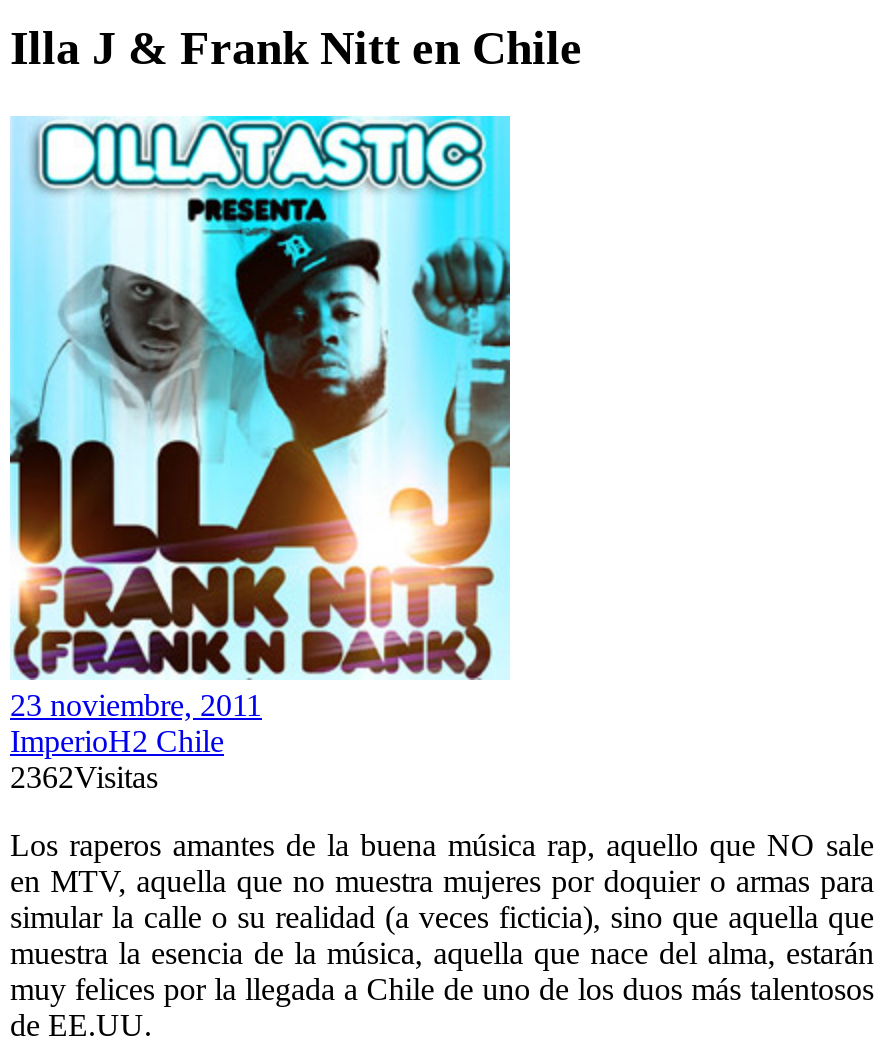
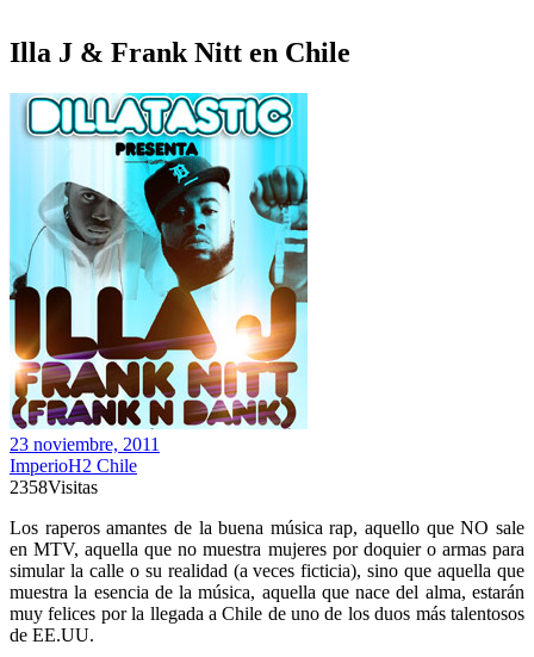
[10,759,158,793] 2362Visitas -> [10,476,98,497] 2358Visitas

